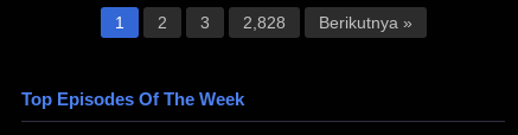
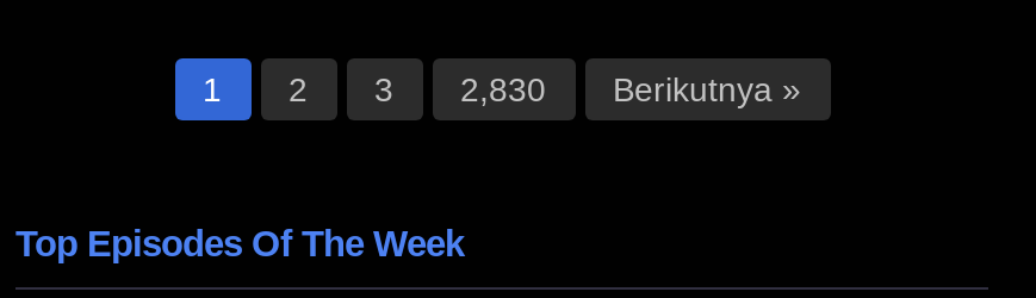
[114,13,412,32] 1 2 3 2,828 Berikutnya » -> [203,70,801,108] 1 2 3 2,830 Berikutnya »

